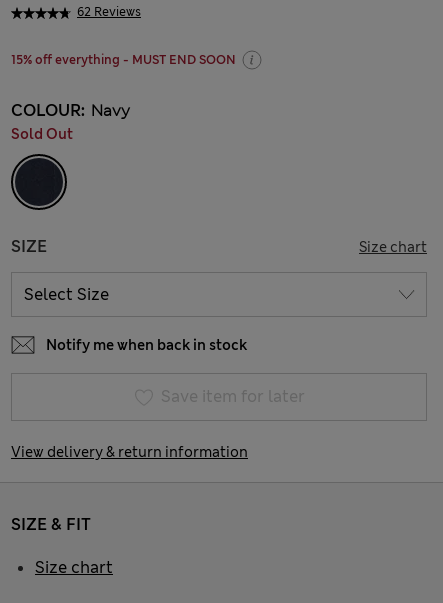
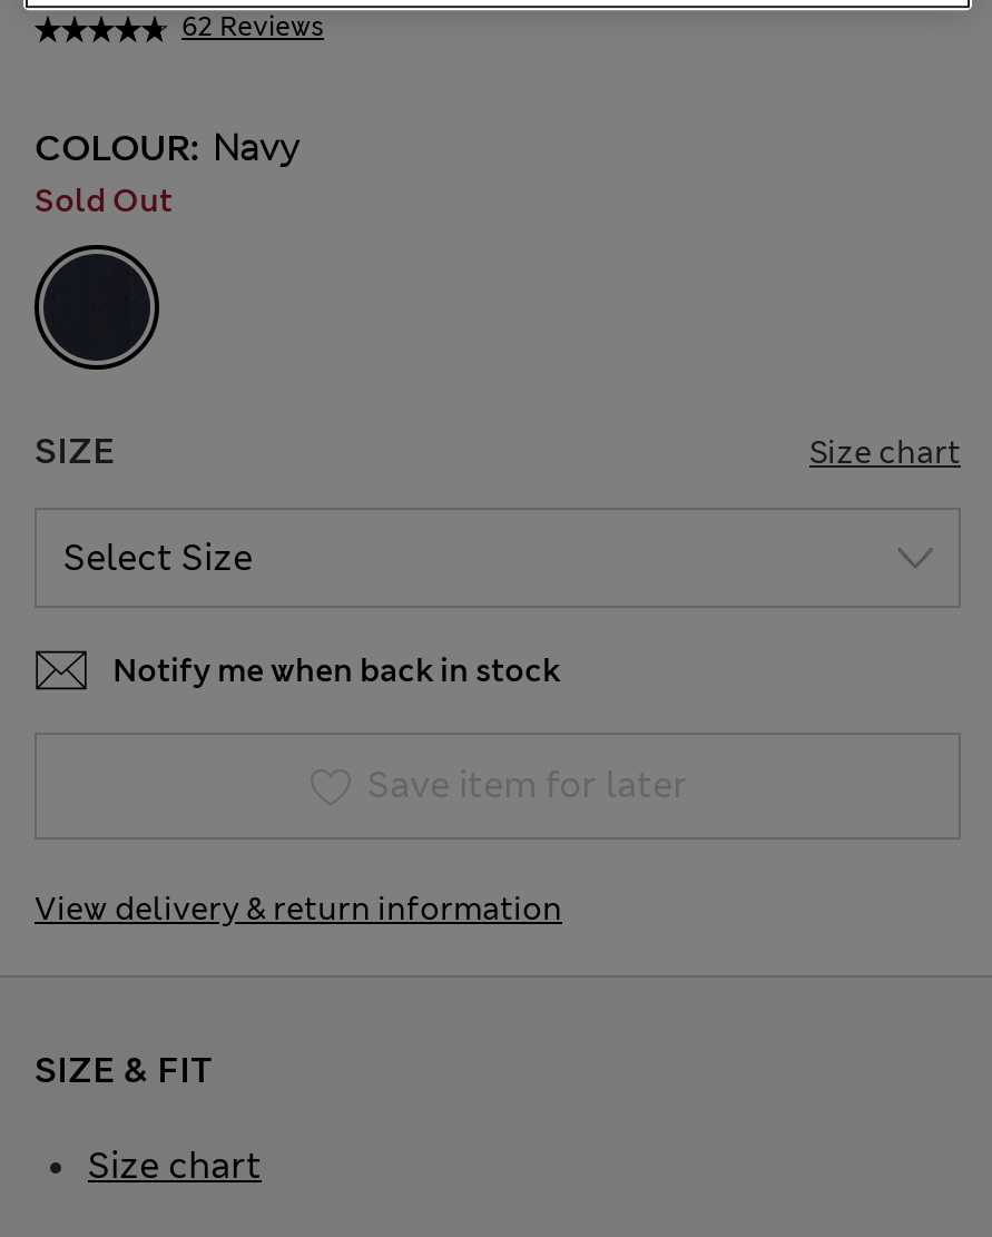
[11,52,236,68] 15% off everything - MUST END SOON -> none

